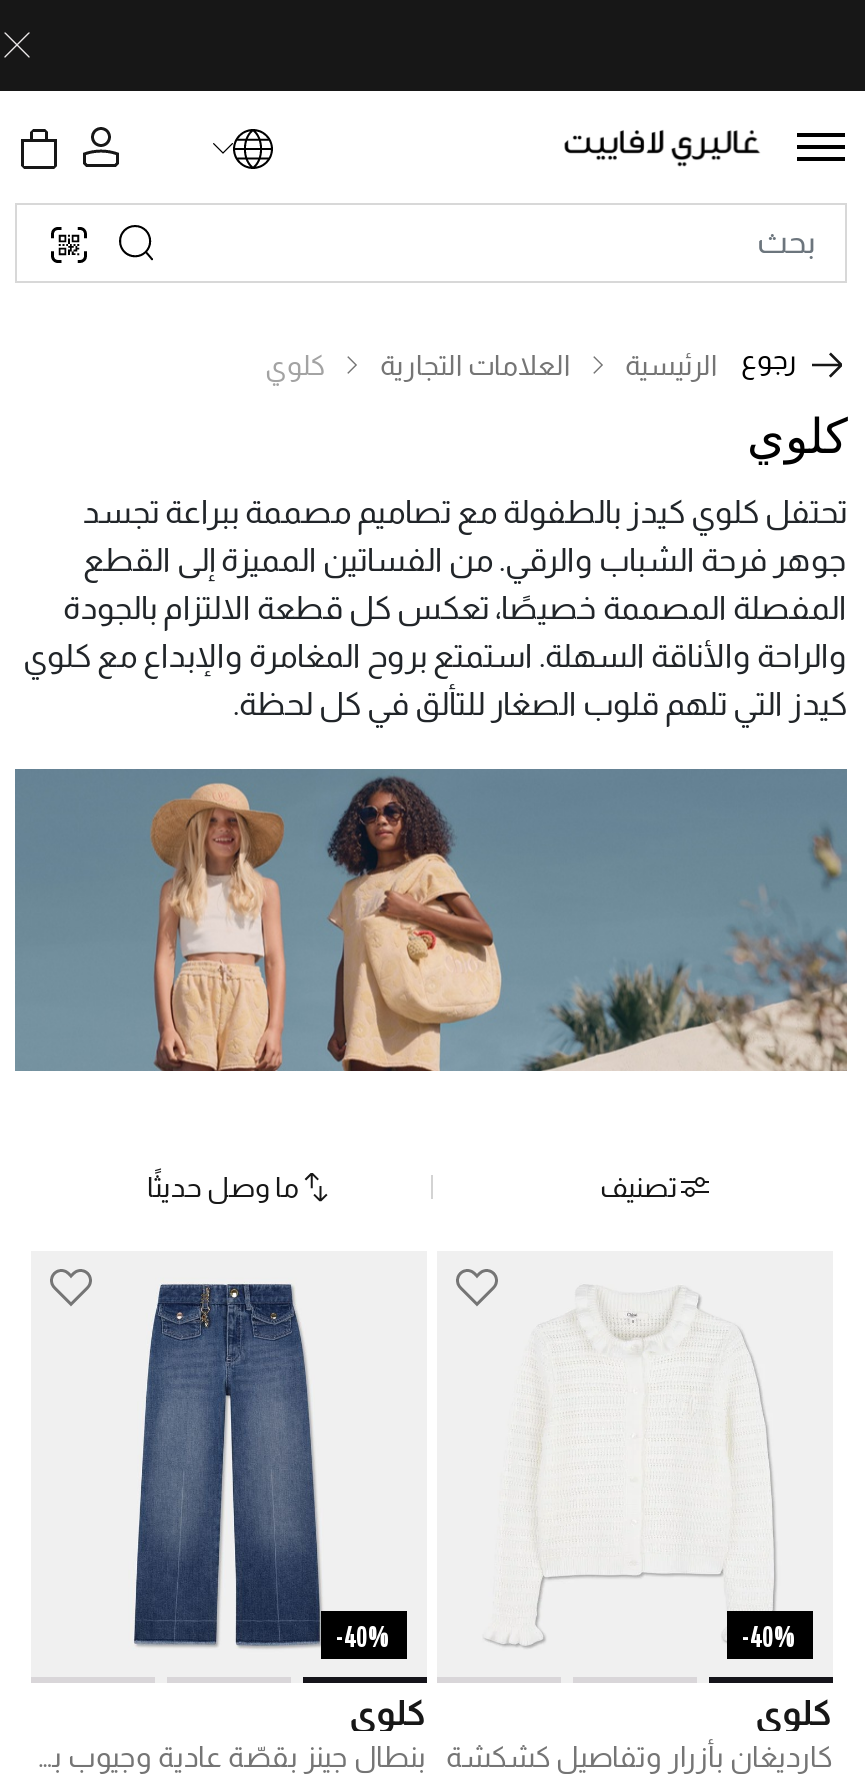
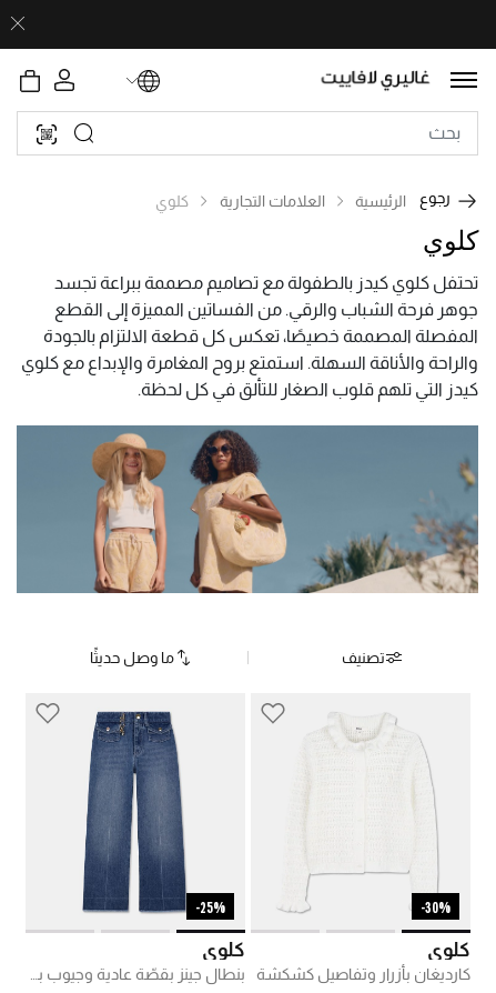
[344,1617,390,1653] 40%- -> [199,896,225,916] 25%-
[750,1617,796,1653] 40%- -> [424,896,450,916] 30%-

